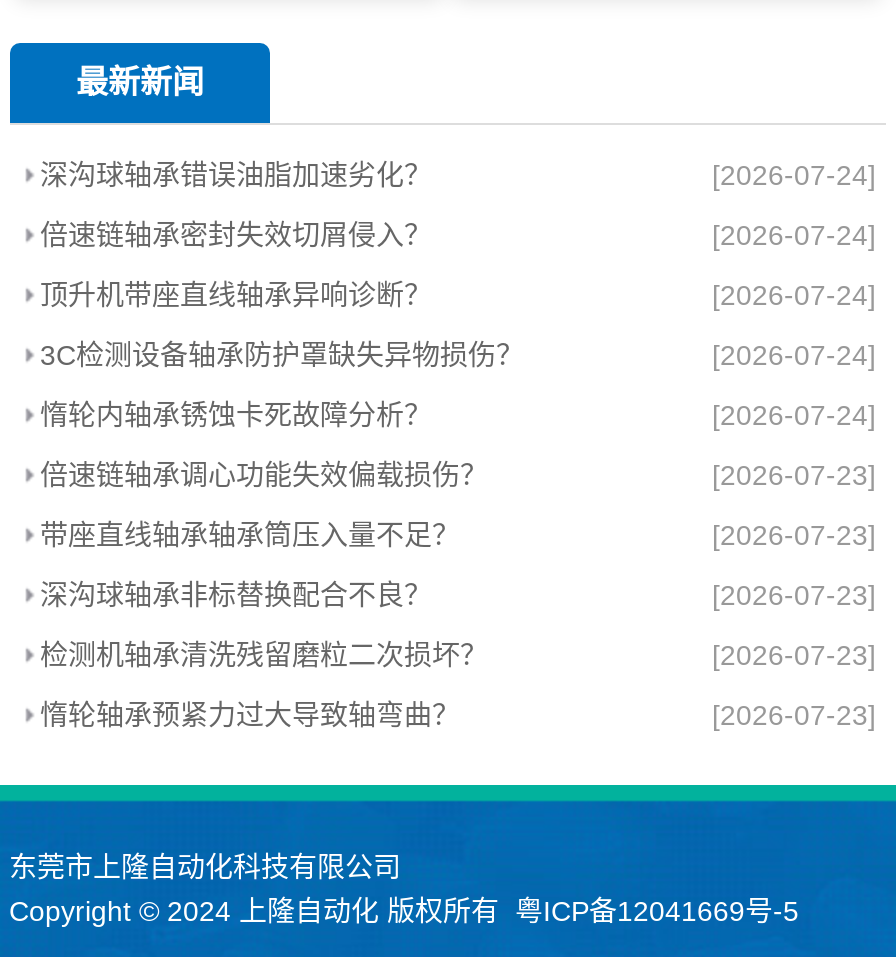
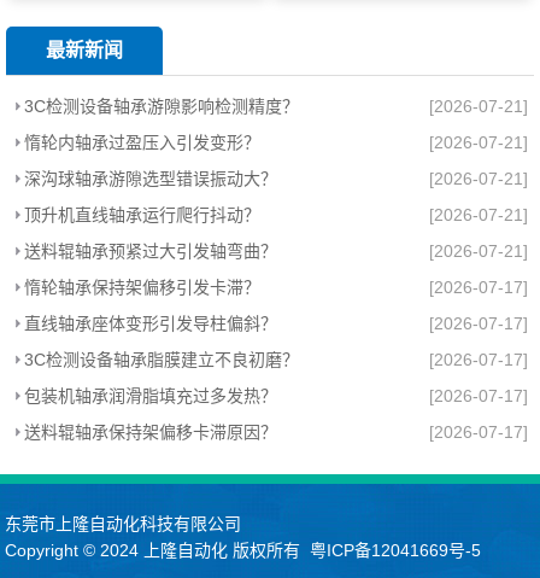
[40,159,876,191] 深沟球轴承错误油脂加速劣化？ | [2026-07-24] -> [24,96,528,116] 3C检测设备轴承游隙影响检测精度？ | [2026-07-21]
[40,219,876,251] 倍速链轴承密封失效切屑侵入？ | [2026-07-24] -> [24,133,528,152] 惰轮内轴承过盈压入引发变形？ | [2026-07-21]
[40,279,876,311] 顶升机带座直线轴承异响诊断？ | [2026-07-24] -> [24,169,528,188] 深沟球轴承游隙选型错误振动大？ | [2026-07-21]
[40,339,876,371] 3C检测设备轴承防护罩缺失异物损伤？ | [2026-07-24] -> [24,205,528,224] 顶升机直线轴承运行爬行抖动？ | [2026-07-21]
[40,399,876,431] 惰轮内轴承锈蚀卡死故障分析？ | [2026-07-24] -> [24,241,528,261] 送料辊轴承预紧过大引发轴弯曲？ | [2026-07-21]
[40,459,876,491] 倍速链轴承调心功能失效偏载损伤？ | [2026-07-23] -> [24,277,528,297] 惰轮轴承保持架偏移引发卡滞？ | [2026-07-17]
[40,519,876,551] 带座直线轴承轴承筒压入量不足？ | [2026-07-23] -> [24,314,528,333] 直线轴承座体变形引发导柱偏斜？ | [2026-07-17]
[40,579,876,611] 深沟球轴承非标替换配合不良？ | [2026-07-23] -> [24,350,528,369] 3C检测设备轴承脂膜建立不良初磨？ | [2026-07-17]
[40,639,876,671] 检测机轴承清洗残留磨粒二次损坏？ | [2026-07-23] -> [24,386,528,405] 包装机轴承润滑脂填充过多发热？ | [2026-07-17]
[40,699,876,731] 惰轮轴承预紧力过大导致轴弯曲？ | [2026-07-23] -> [24,422,528,442] 送料辊轴承保持架偏移卡滞原因？ | [2026-07-17]

